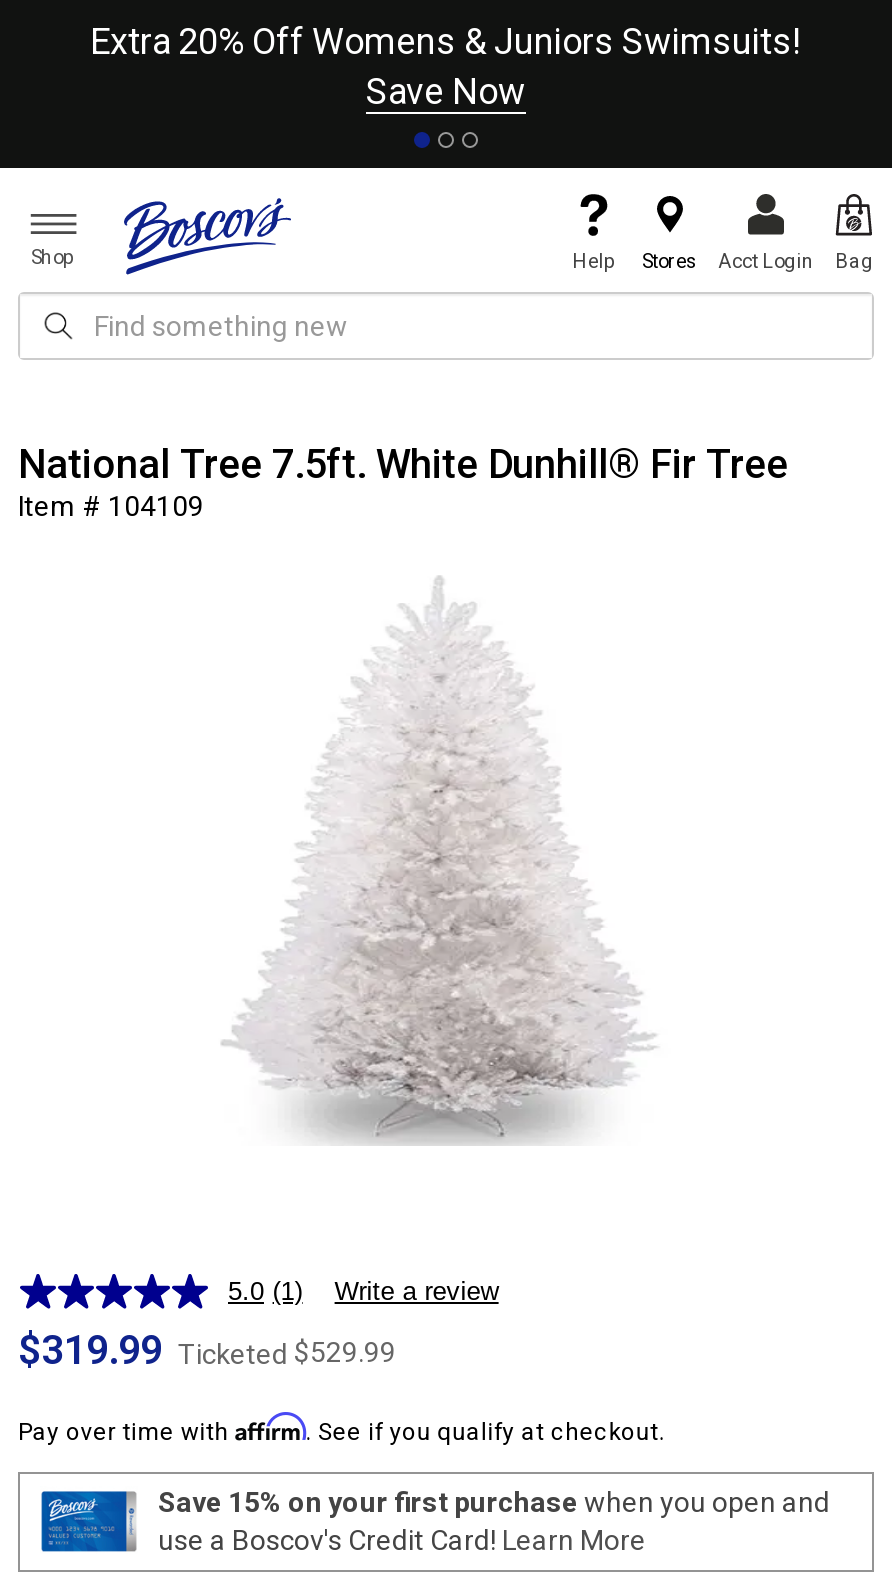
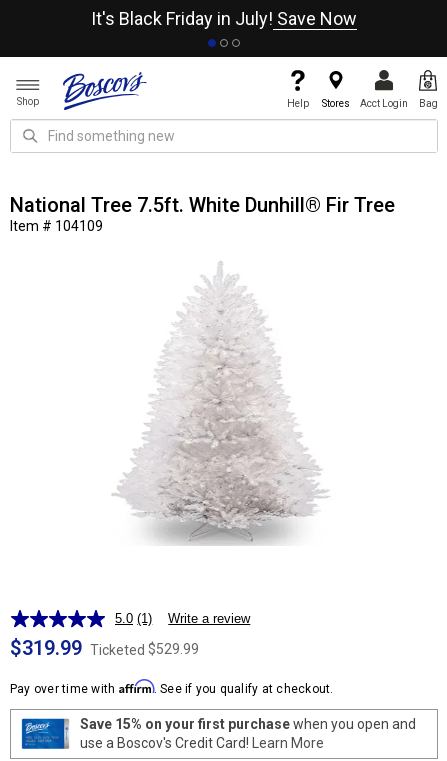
[90,20,802,112] Extra 20% Off Womens & Juniors Swimsuits! | Save Now -> [91,8,357,29] It's Black Friday in July! Save Now

